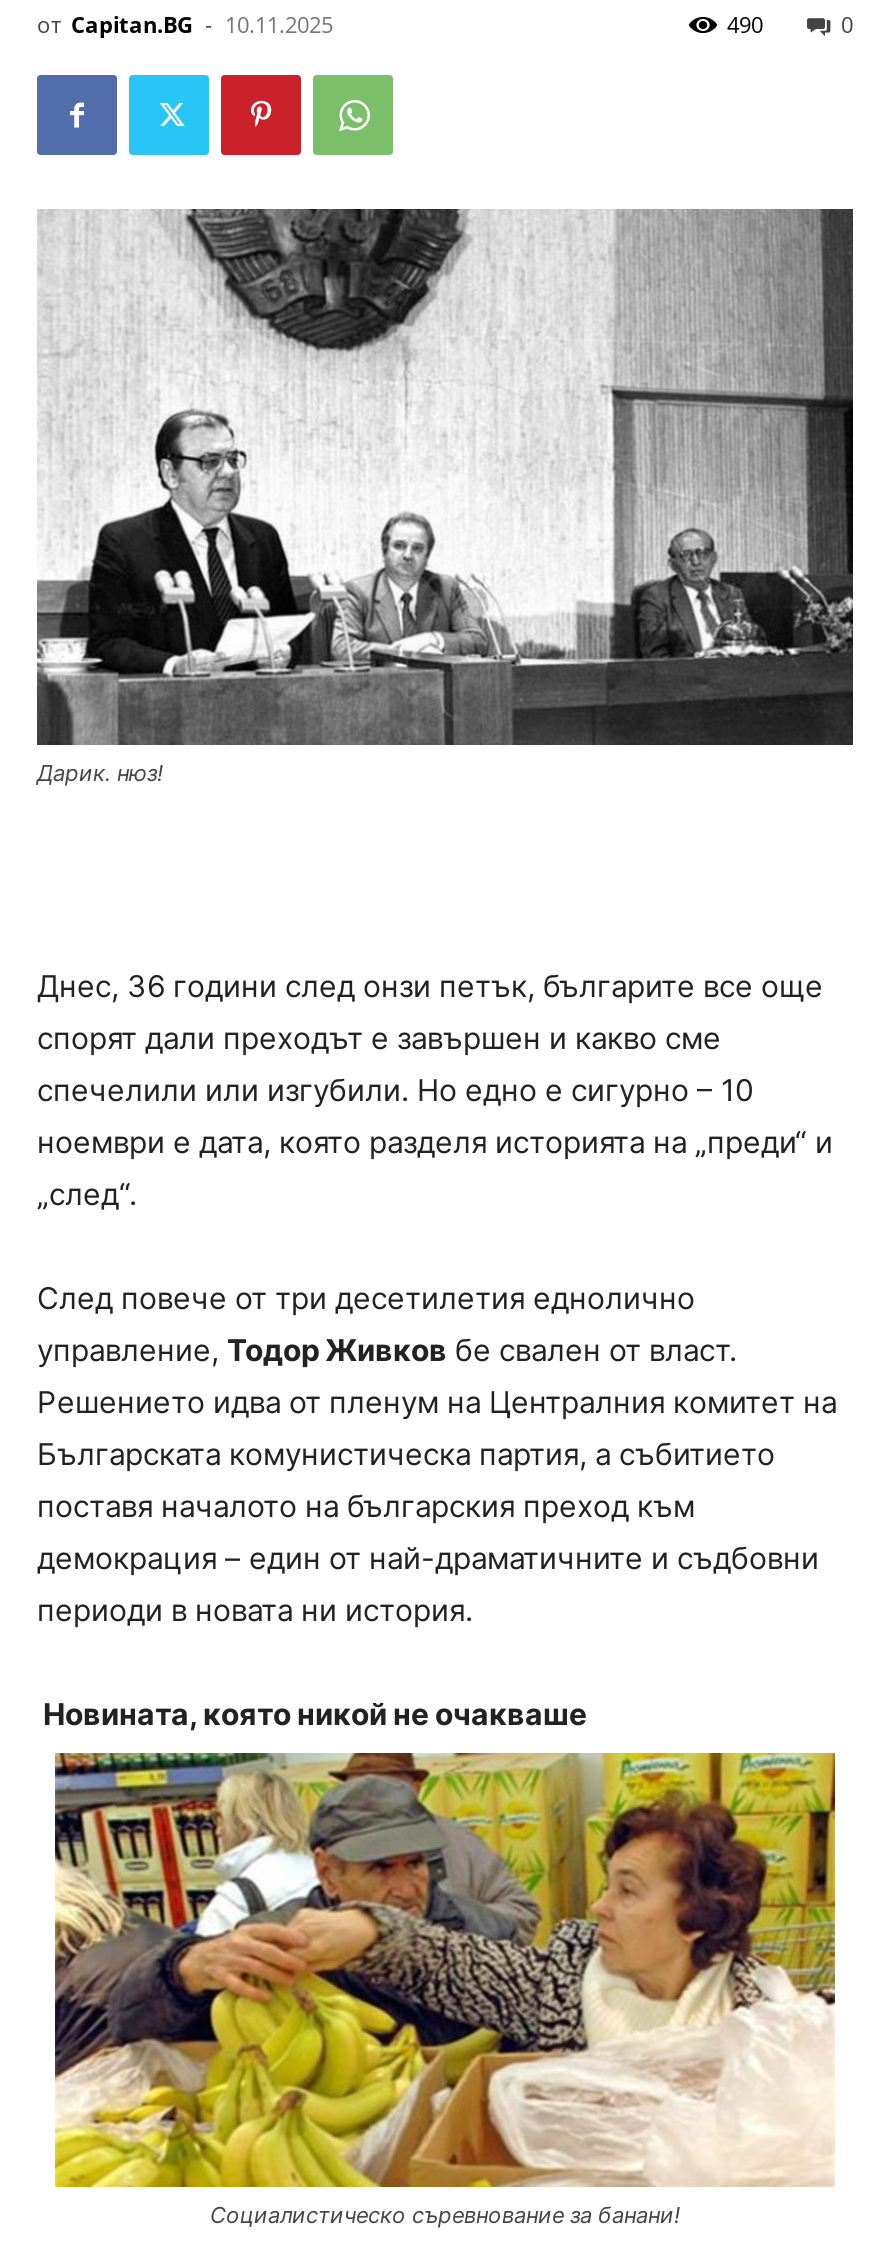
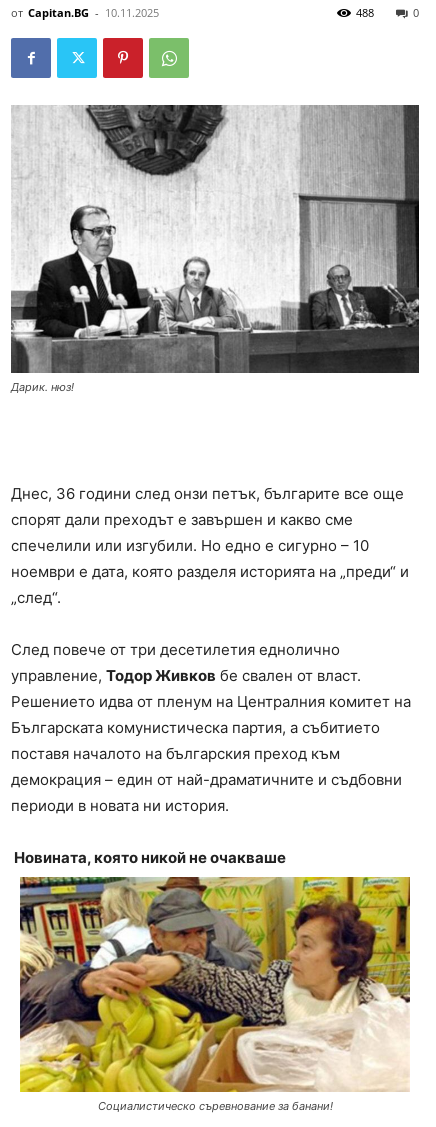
[727,9,763,39] 490 -> [356,5,374,20] 488

